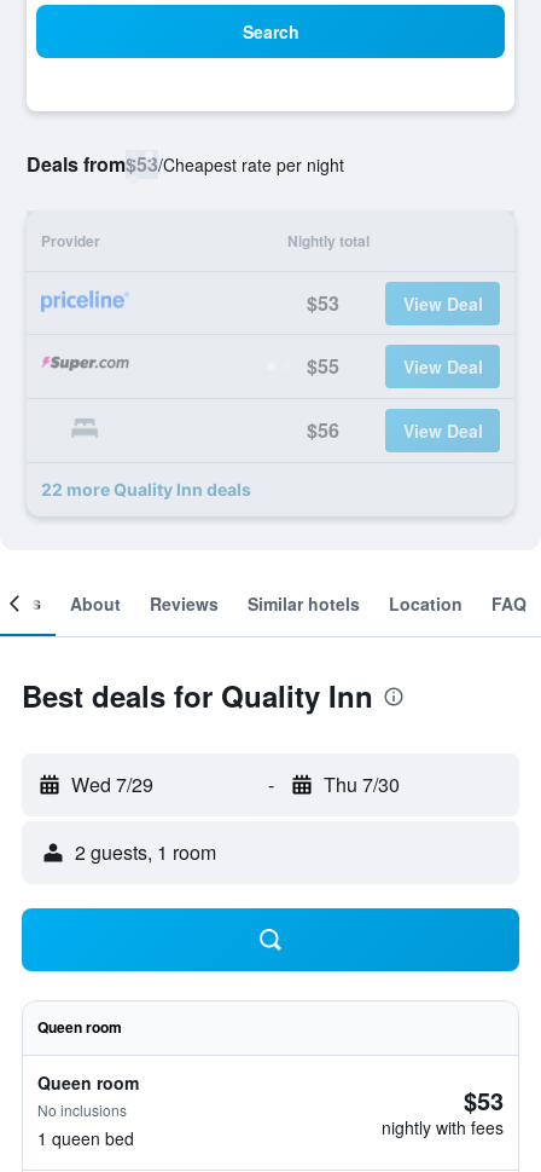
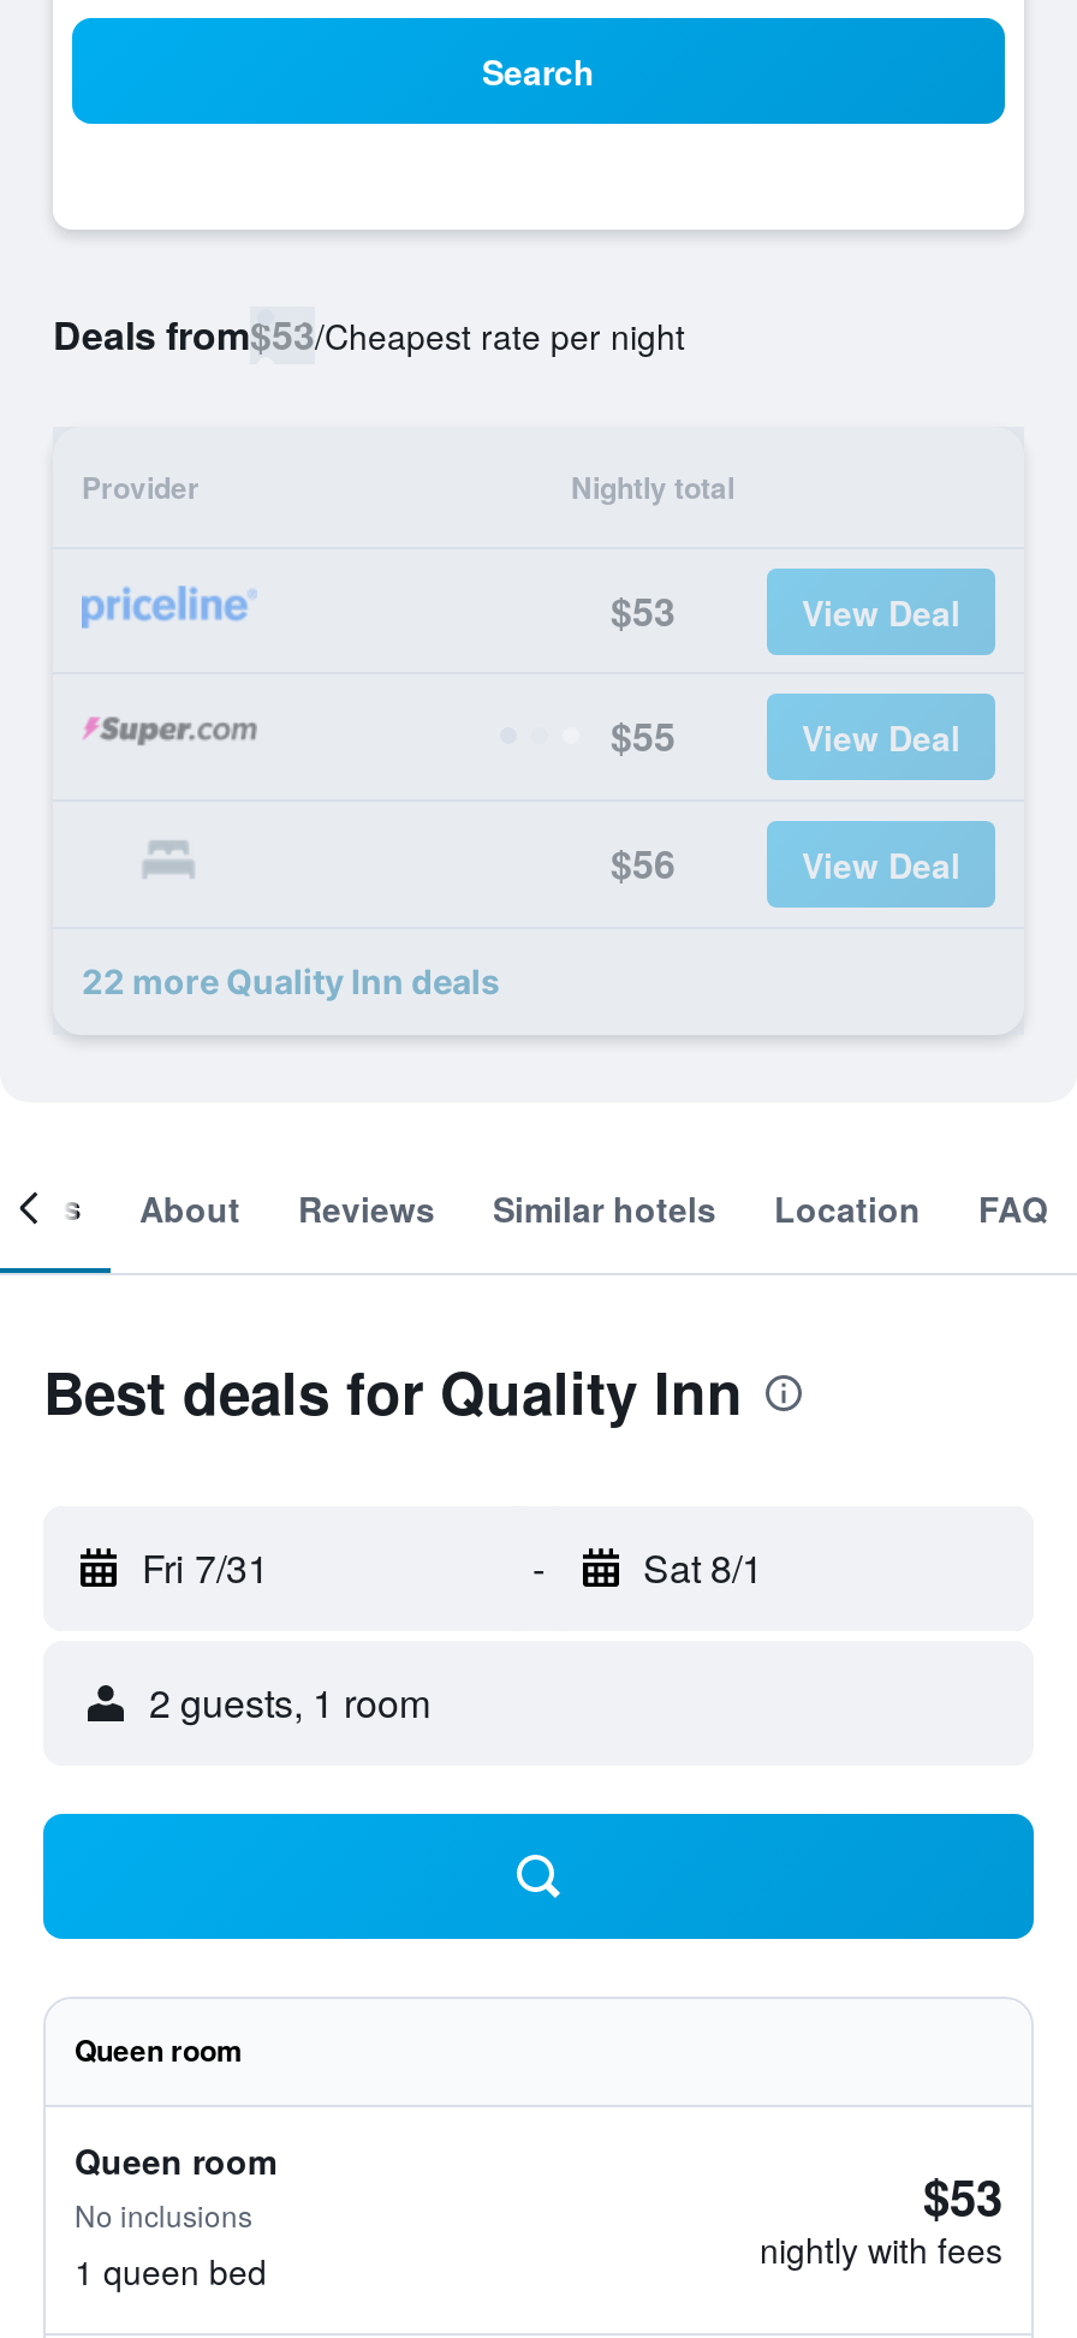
[71,770,153,798] Wed 7/29 -> [142,1540,269,1595] Fri 7/31
[323,770,399,798] Thu 7/30 -> [643,1540,763,1595] Sat 8/1

